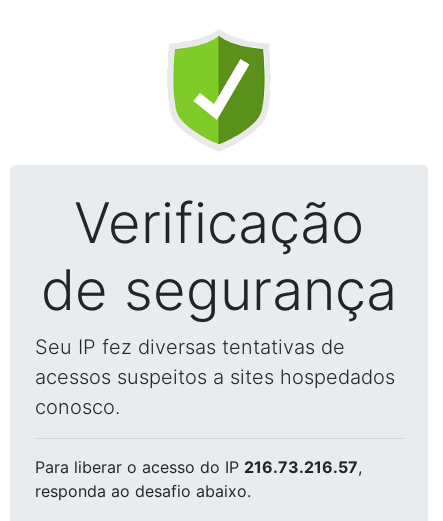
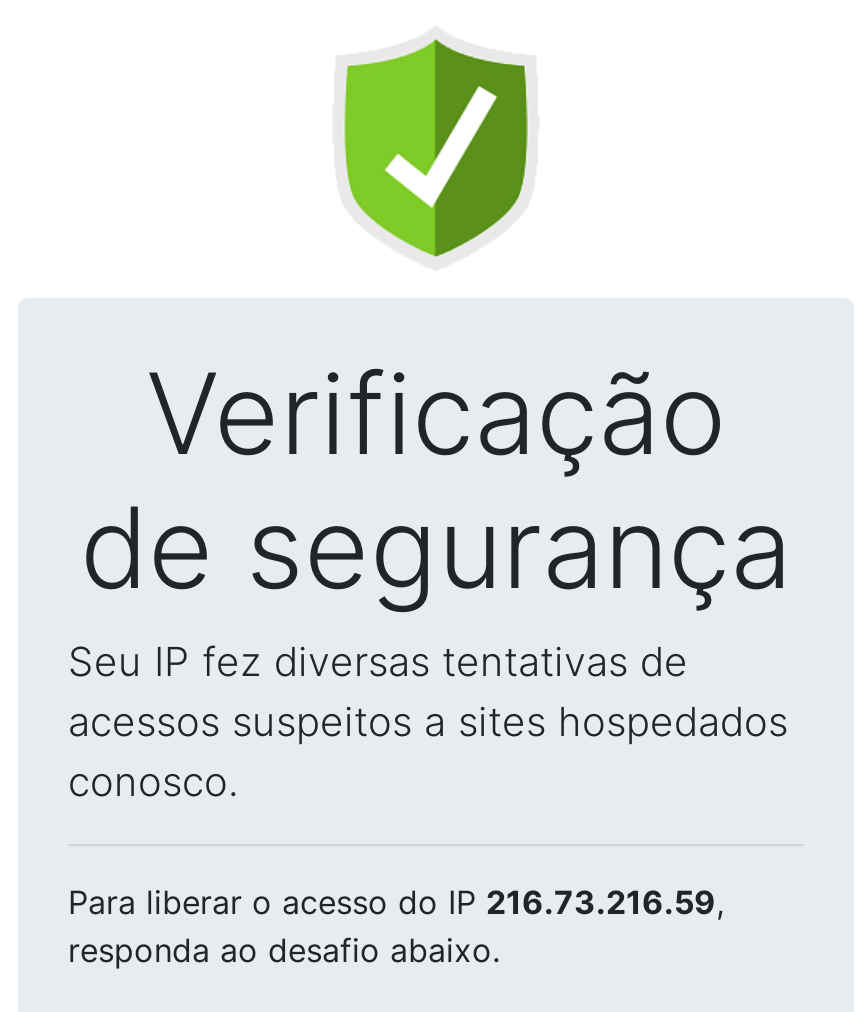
[35,457,362,477] Para liberar o acesso do IP 216.73.216.57, -> [68,882,724,922] Para liberar o acesso do IP 216.73.216.59,

